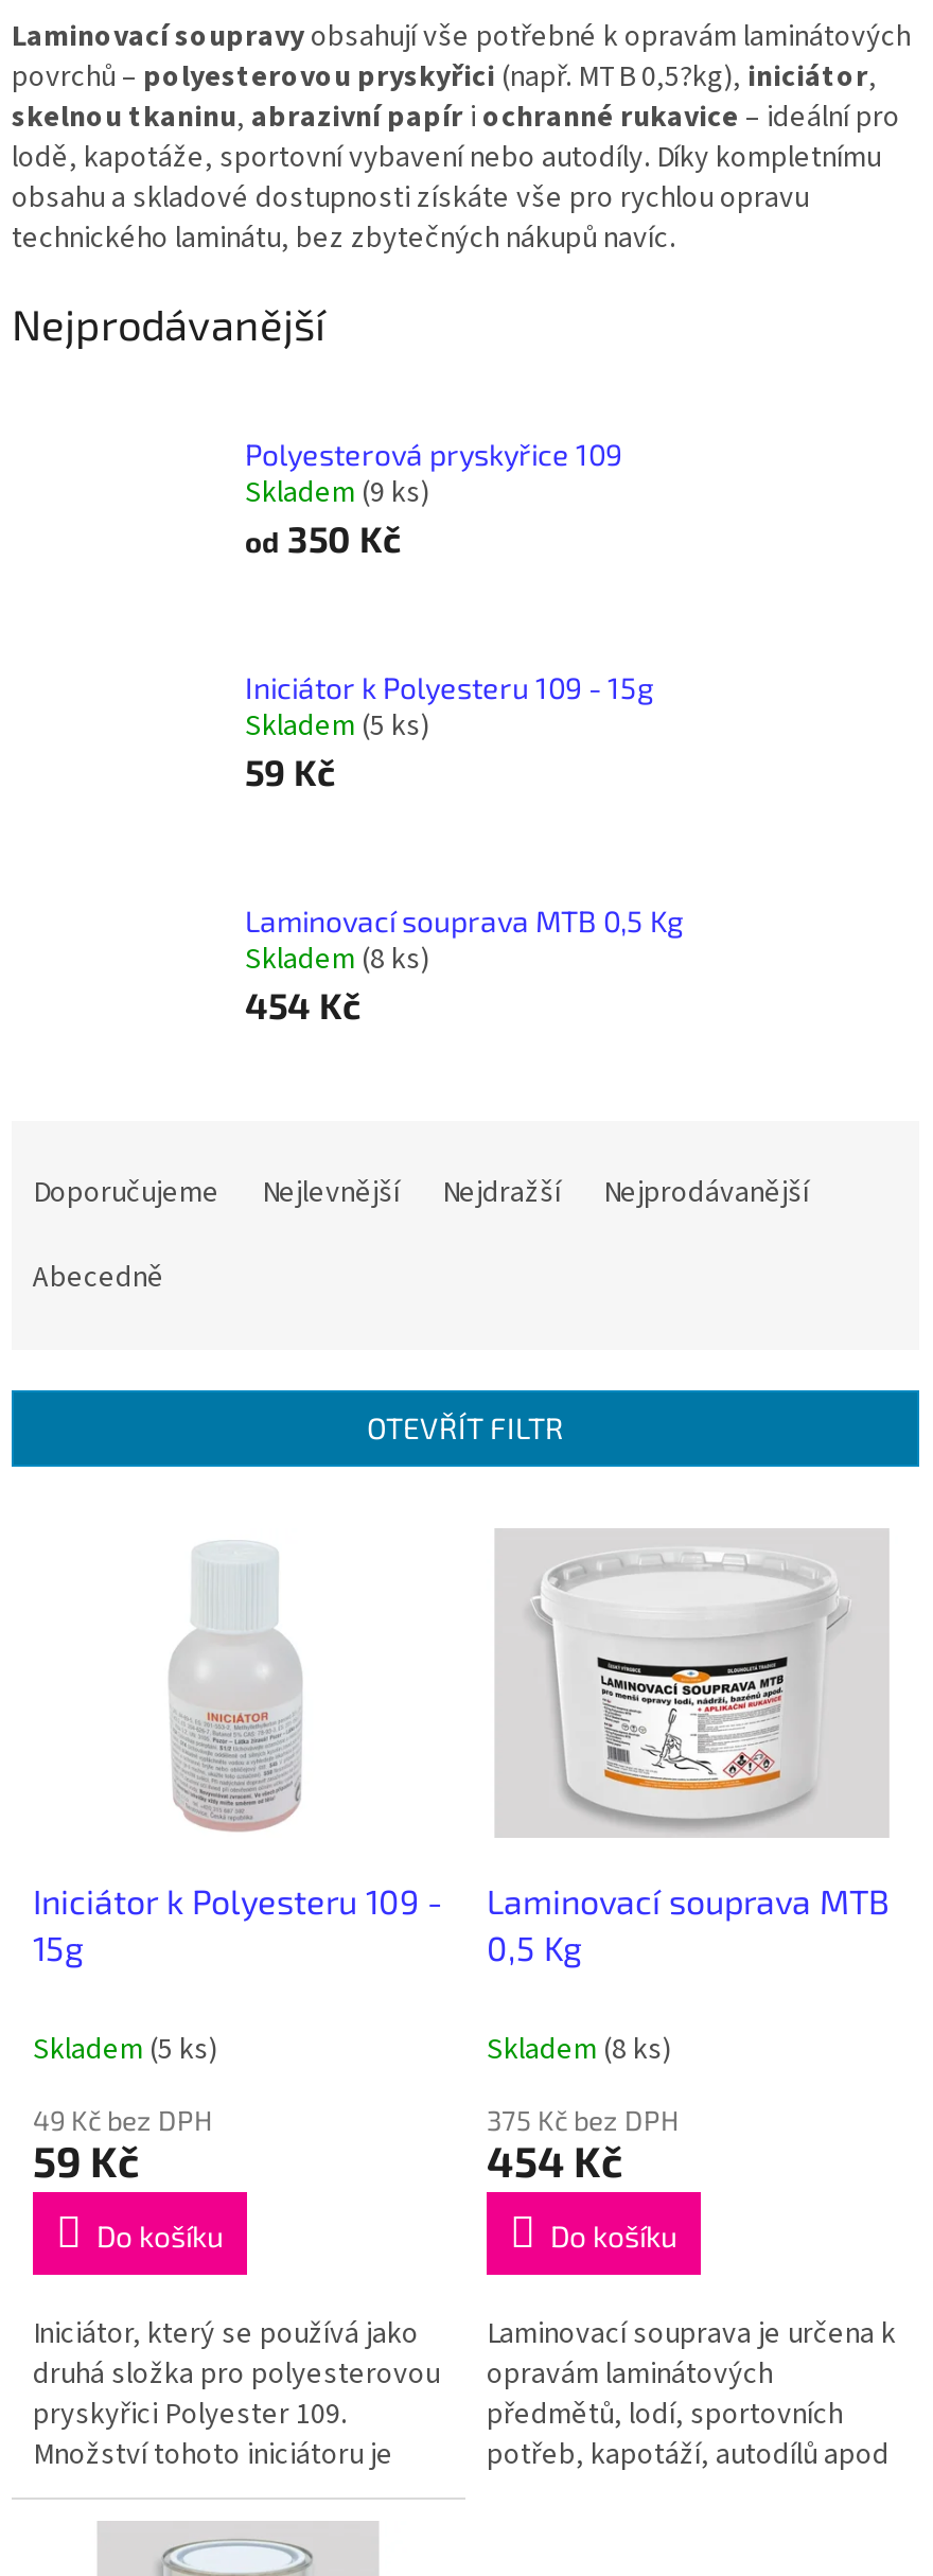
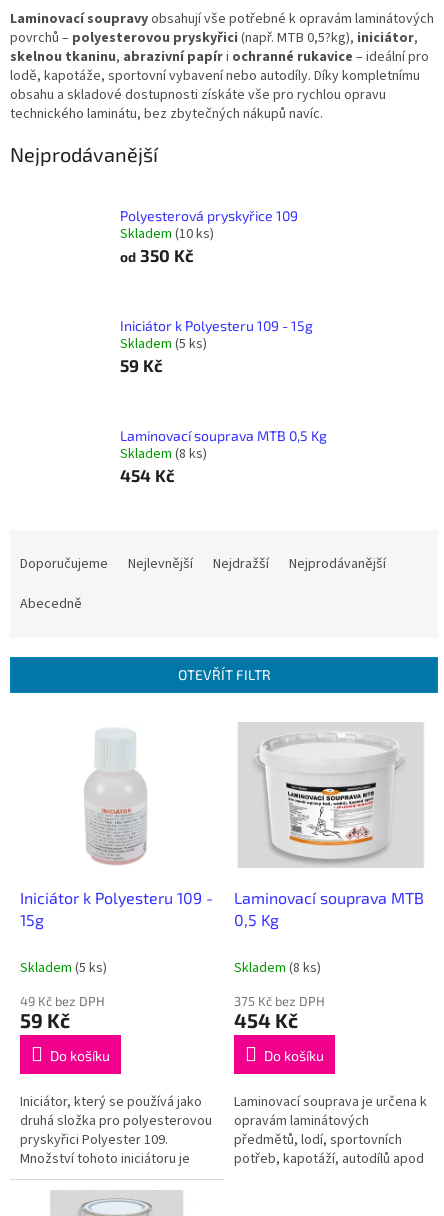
[245,472,429,514] Skladem (9 ks) -> [120,224,214,244] Skladem (10 ks)

